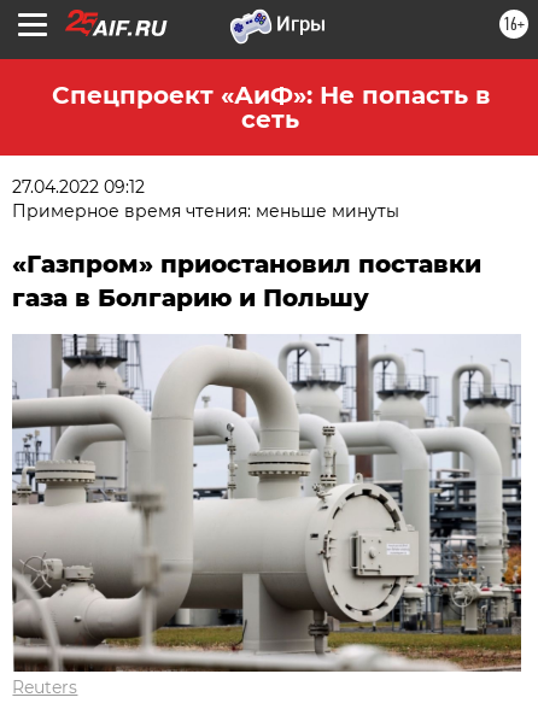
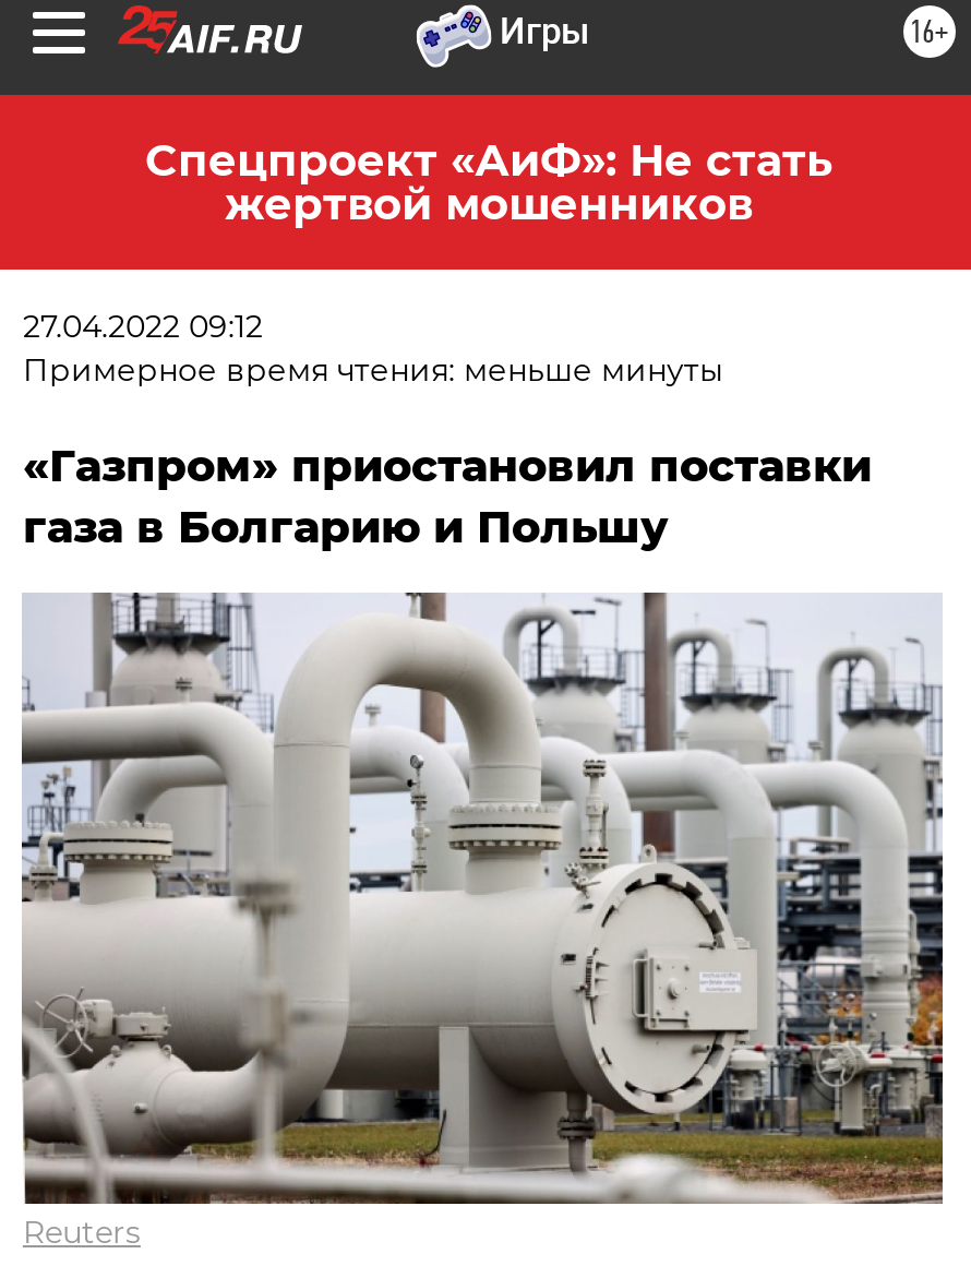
[51,81,489,134] Спецпроект «АиФ»: Не попасть в | сеть -> [145,134,832,230] Спецпроект «АиФ»: Не стать | жертвой мошенников

